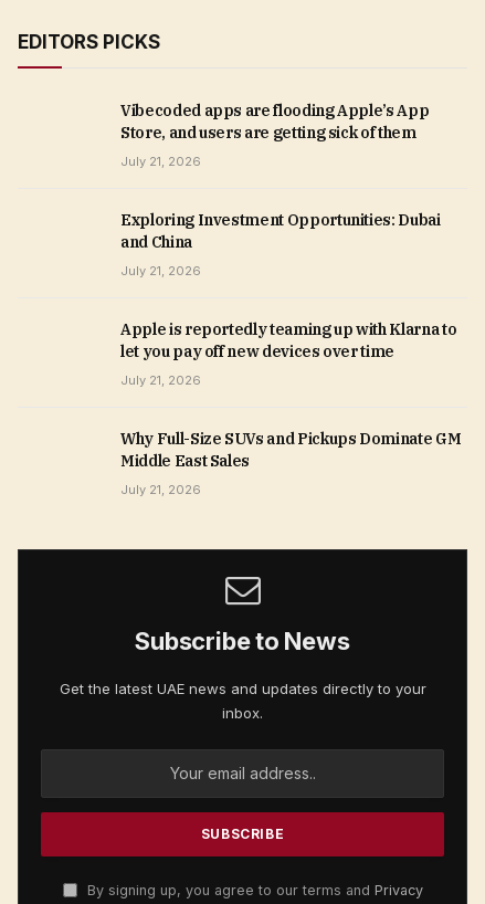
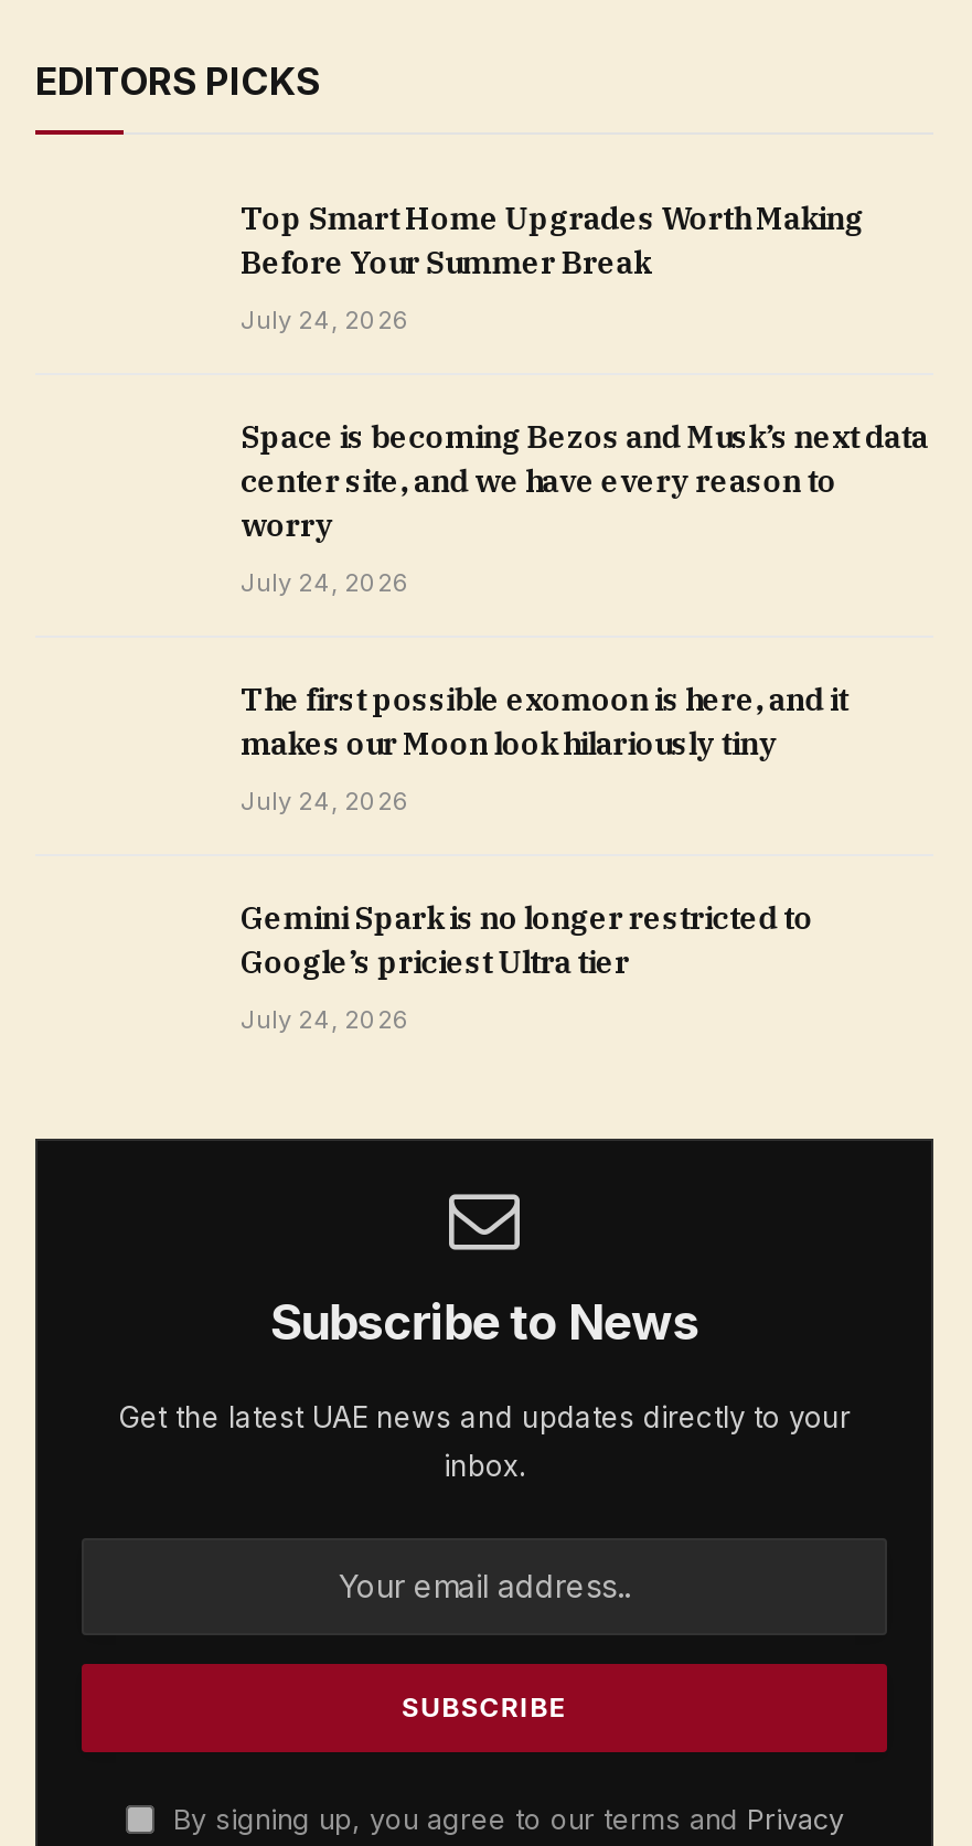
[120,101,429,143] Vibecoded apps are flooding Apple’s App | Store, and users are getting sick of them -> [241,199,864,282] Top Smart Home Upgrades Worth Making | Before Your Summer Break
[120,154,201,169] July 21, 2026 -> [241,305,410,335] July 24, 2026
[120,210,440,252] Exploring Investment Opportunities: Dubai | and China -> [241,417,928,545] Space is becoming Bezos and Musk’s next data | center site, and we have every reason to | worry
[120,263,201,278] July 21, 2026 -> [241,567,410,598] July 24, 2026
[120,319,456,361] Apple is reportedly teaming up with Klarna to | let you pay off new devices over time -> [241,680,848,764] The first possible exomoon is here, and it | makes our Moon look hilariously tiny
[120,372,201,388] July 21, 2026 -> [241,786,410,817] July 24, 2026
[120,429,461,471] Why Full-Size SUVs and Pickups Dominate GM | Middle East Sales -> [241,898,813,982] Gemini Spark is no longer restricted to | Google’s priciest Ultra tier
[120,482,201,497] July 21, 2026 -> [241,1004,410,1035] July 24, 2026

